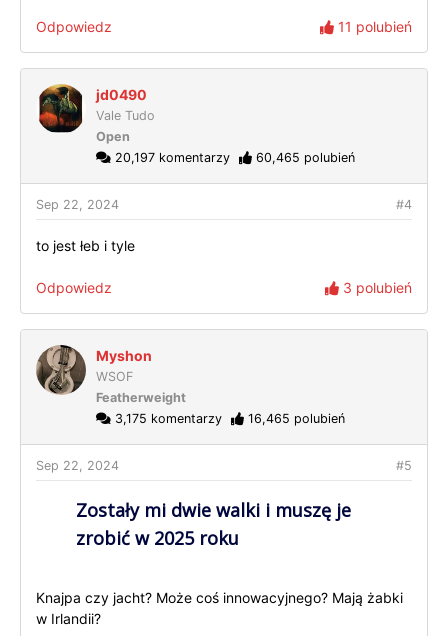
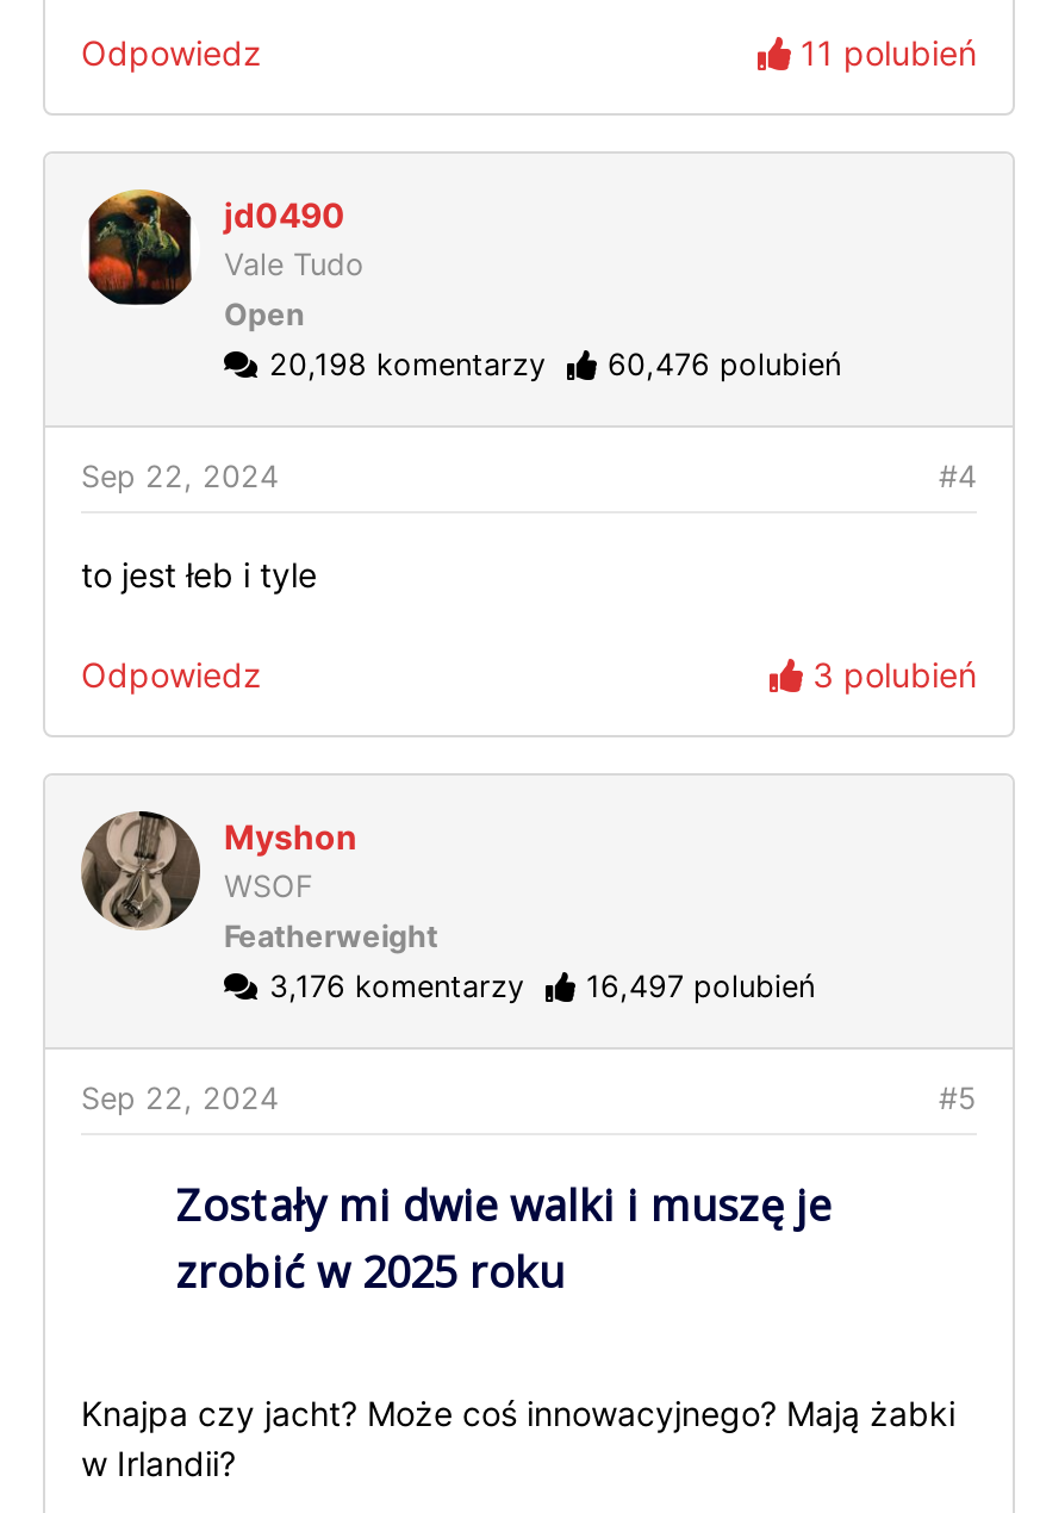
[111,150,230,165] 20,197 komentarzy -> [260,346,546,382] 20,198 komentarzy
[252,150,355,165] 60,465 polubień -> [598,346,841,382] 60,476 polubień
[111,411,222,426] 3,175 komentarzy -> [260,968,524,1004] 3,176 komentarzy
[244,411,345,426] 16,465 polubień -> [577,968,815,1004] 16,497 polubień

